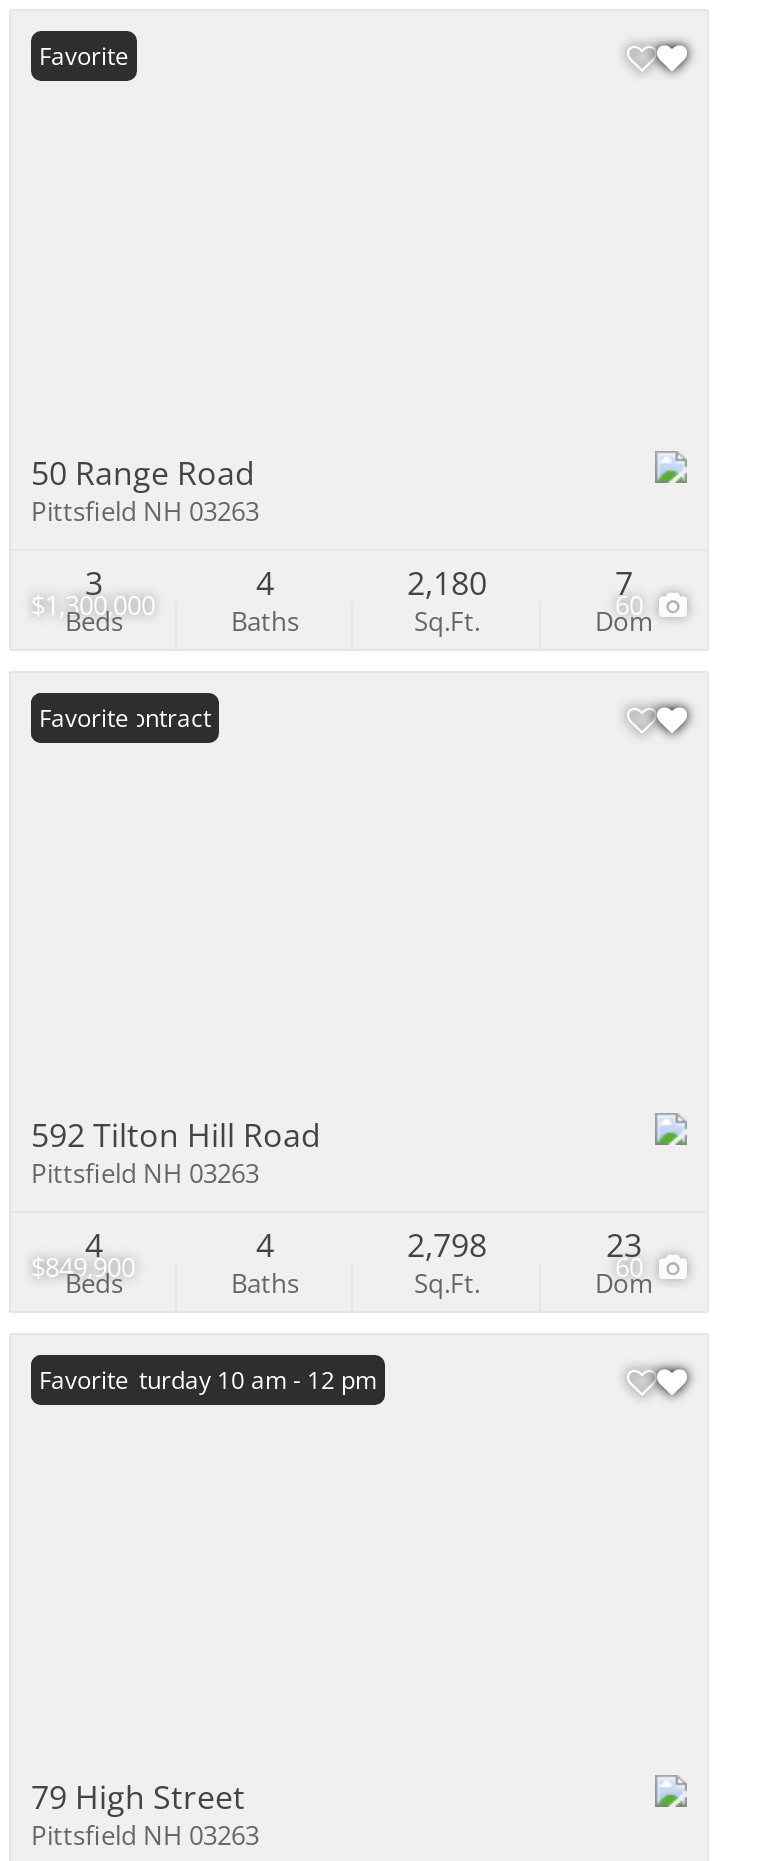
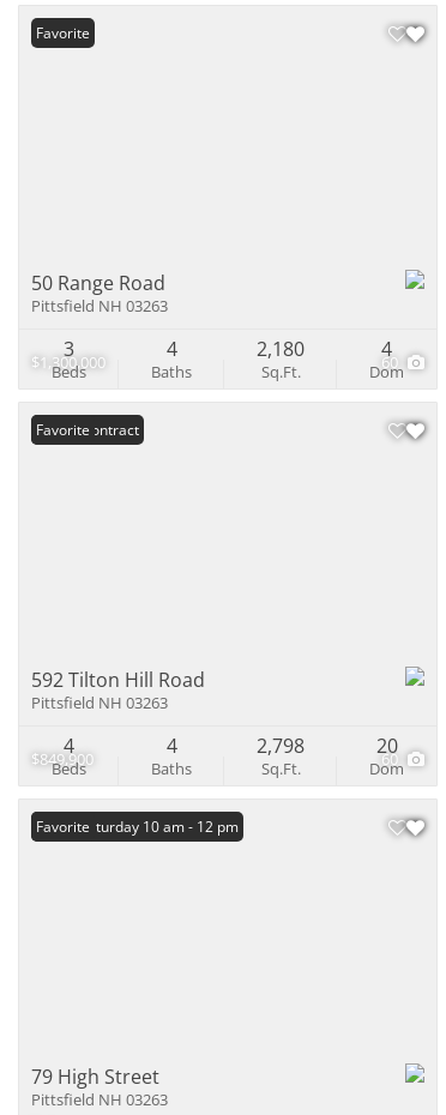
[615,561,633,605] 7 -> [381,336,392,362] 4
[606,1223,642,1267] 23 -> [376,733,397,759] 20

